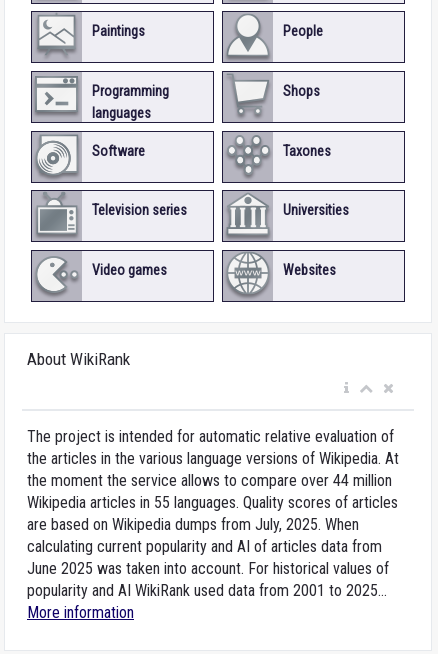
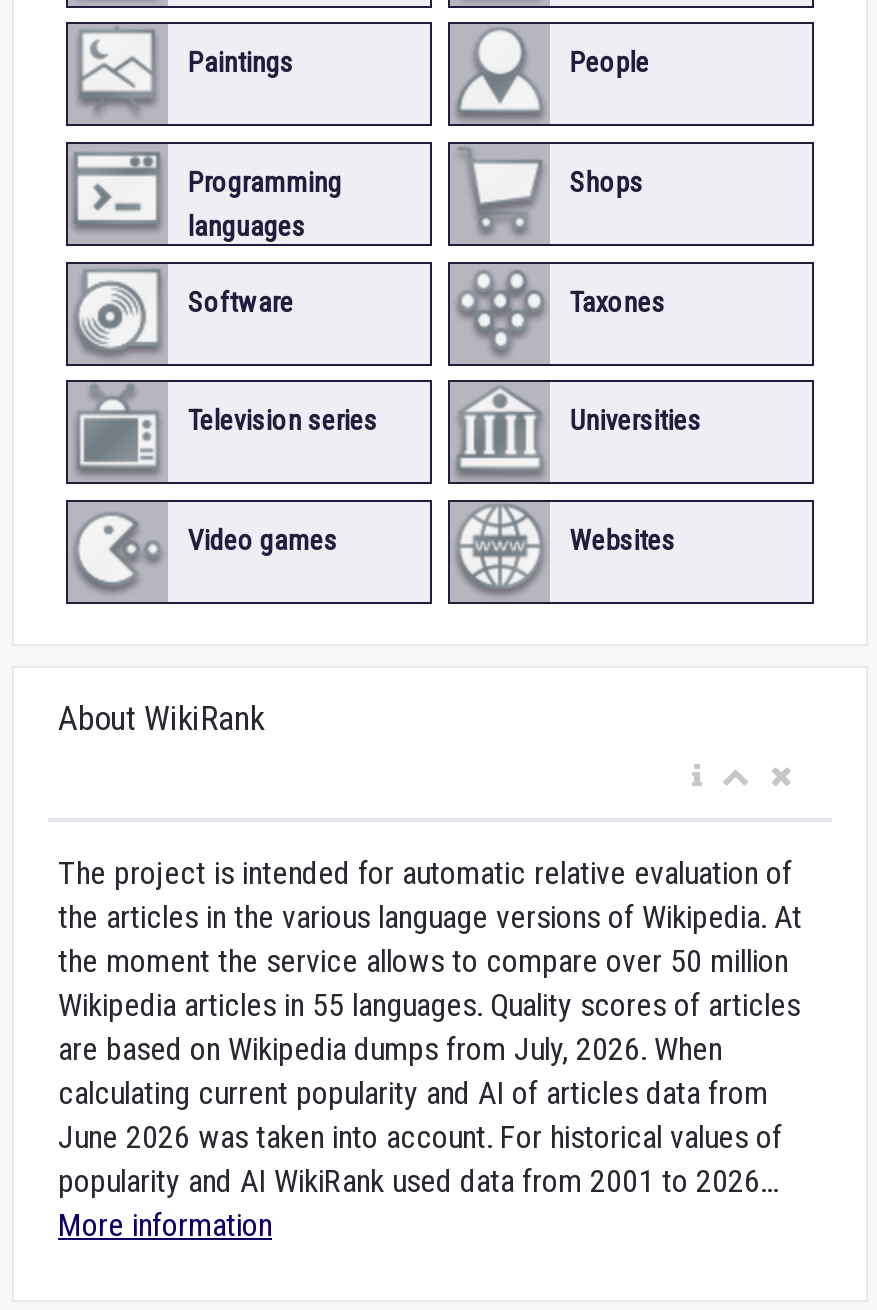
[27,471,392,490] the moment the service allows to compare over 44 million -> [58,941,788,979] the moment the service allows to compare over 50 million
[27,515,359,534] are based on Wikipedia dumps from July, 2025. When -> [58,1029,722,1067] are based on Wikipedia dumps from July, 2026. When
[27,559,389,578] June 2025 was taken into account. For historical values of -> [58,1117,782,1155] June 2026 was taken into account. For historical values of
[27,581,387,600] popularity and AI WikiRank used data from 2001 to 2025... -> [58,1161,778,1199] popularity and AI WikiRank used data from 2001 to 2026...

